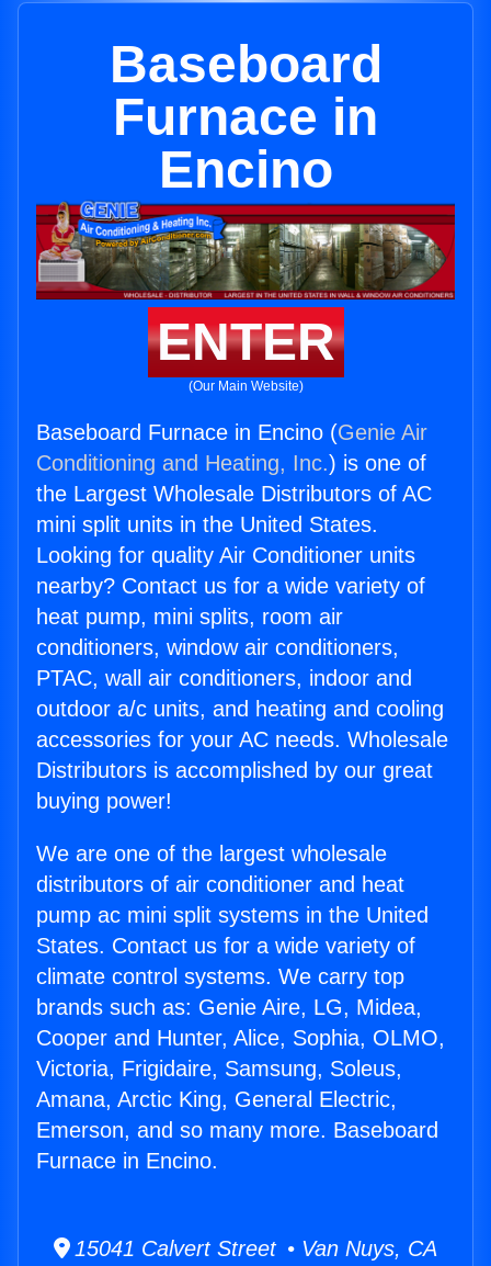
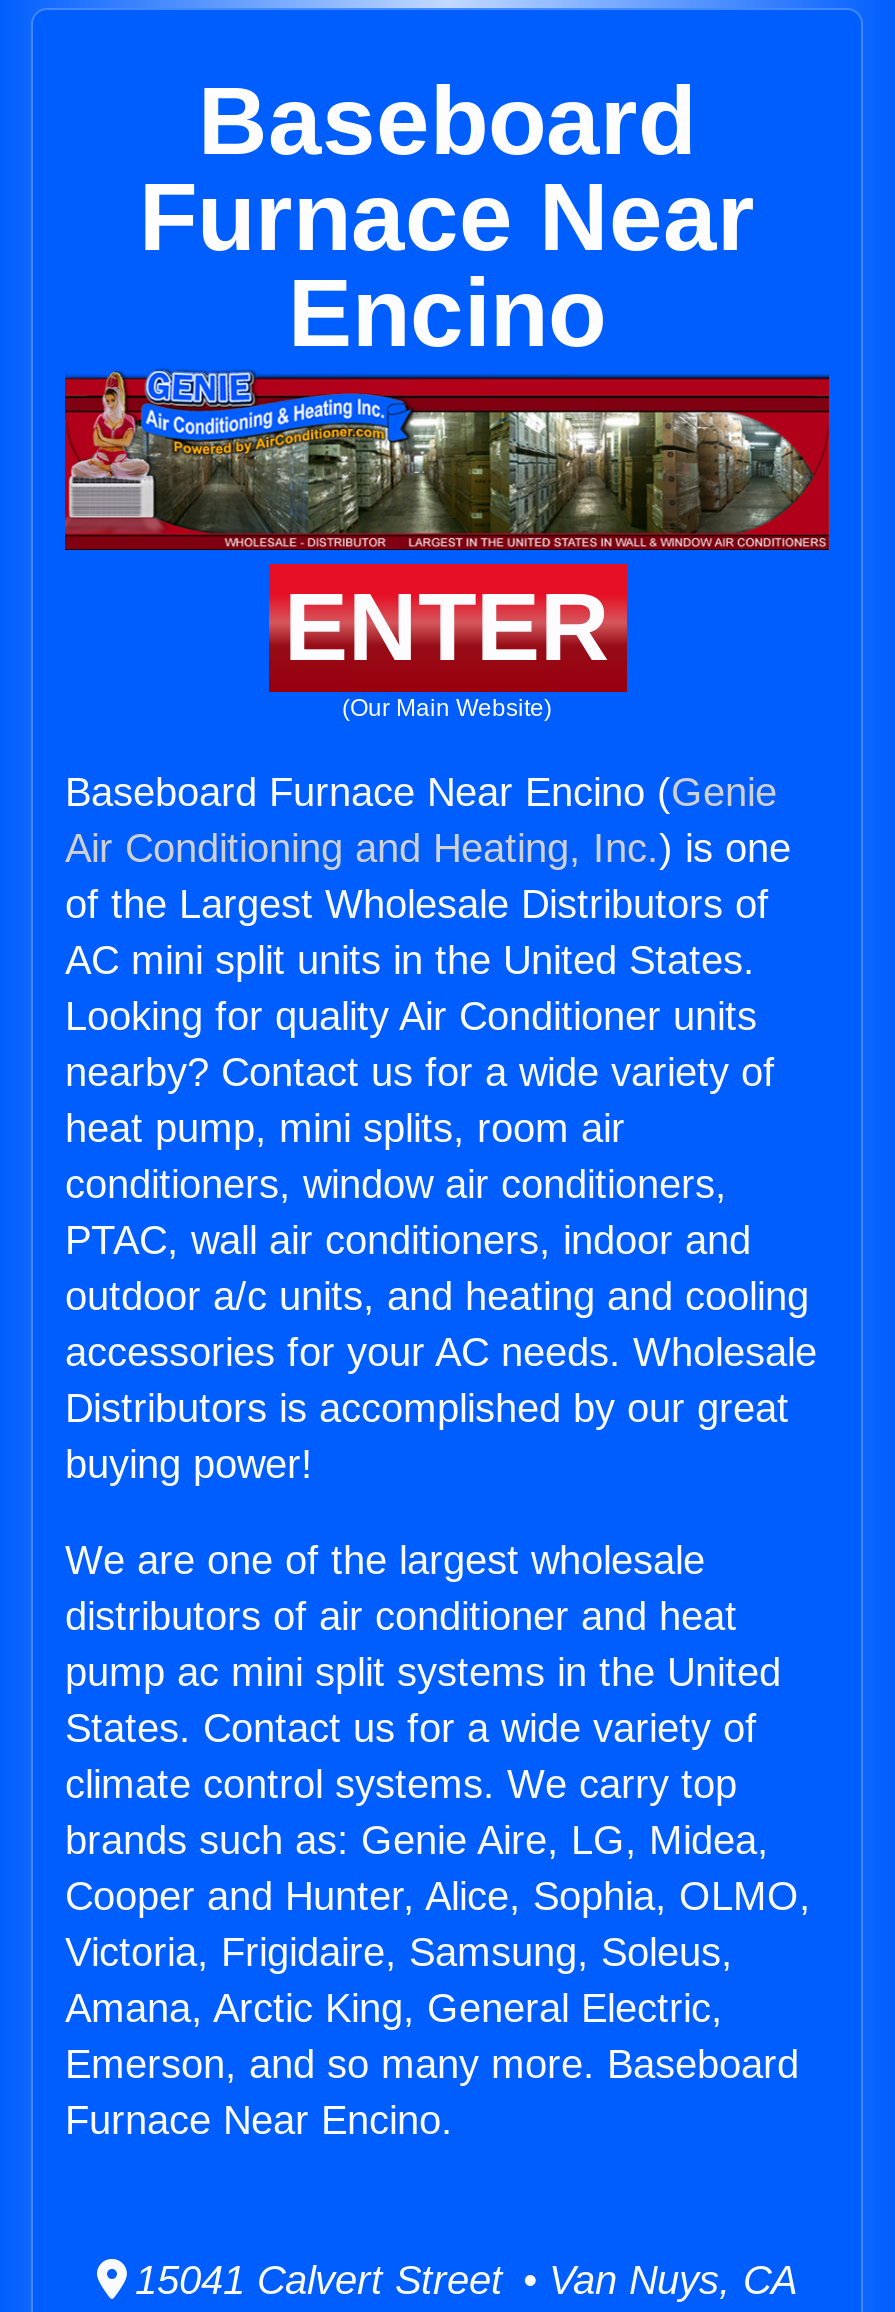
[113,88,378,146] Furnace in -> [139,164,755,270] Furnace Near
[36,420,432,537] Baseboard Furnace in Encino (Genie Air | Conditioning and Heating, Inc.) is one of | the Largest Wholesale Distributors of AC | mini split units in the United States. -> [65,770,791,982] Baseboard Furnace Near Encino (Genie | Air Conditioning and Heating, Inc.) is one | of the Largest Wholesale Distributors of | AC mini split units in the United States.
[36,1149,218,1173] Furnace in Encino. -> [65,2098,453,2142] Furnace Near Encino.

